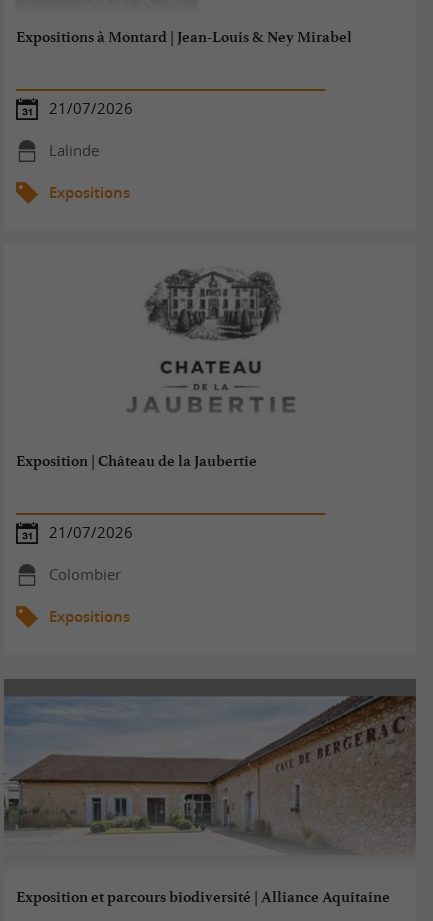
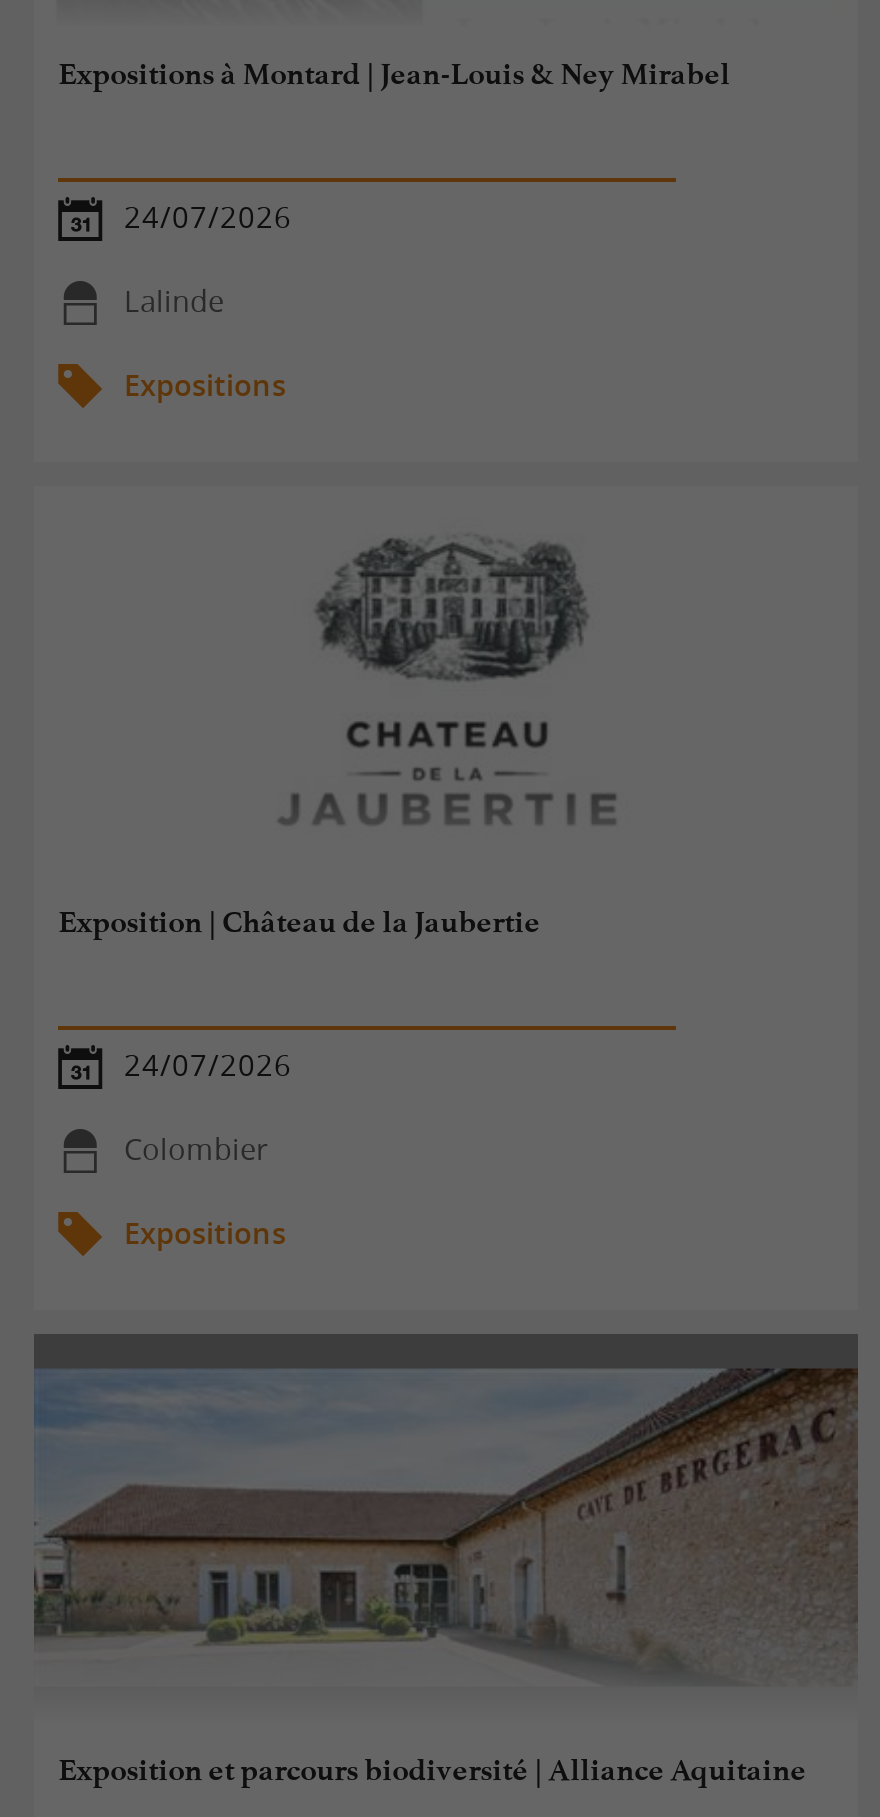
[49,99,133,118] 21/07/2026 -> [124,198,292,236] 24/07/2026
[49,523,133,542] 21/07/2026 -> [124,1046,292,1084] 24/07/2026

